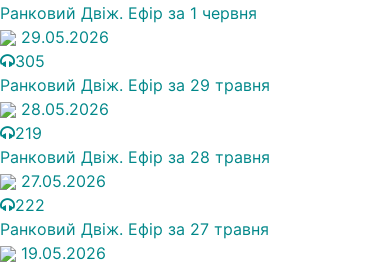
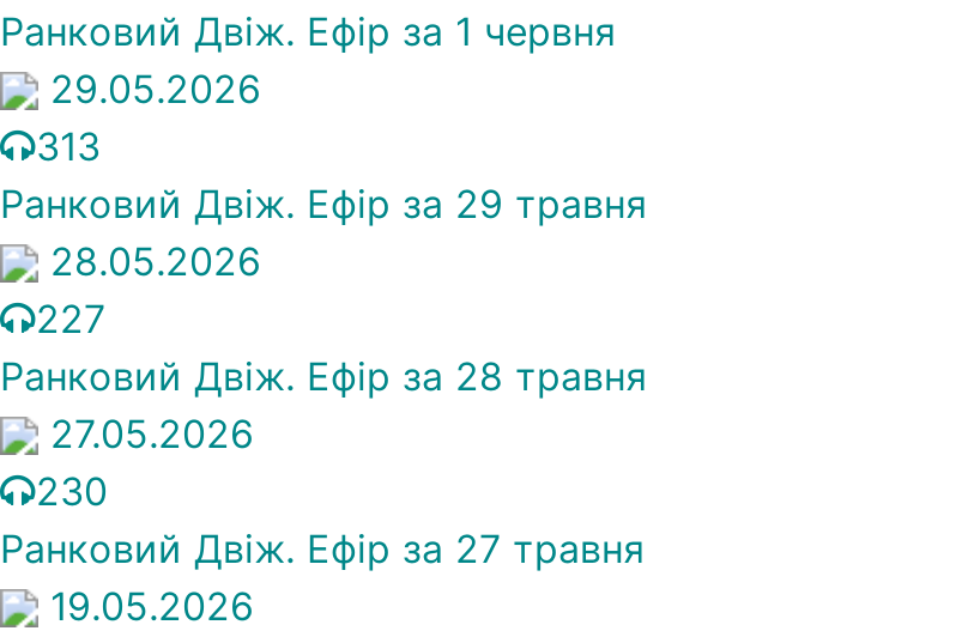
[15,51,45,71] 305 -> [36,121,101,169] 313
[15,123,42,143] 219 -> [36,294,105,341] 227
[15,195,45,215] 222 -> [36,466,108,514] 230

